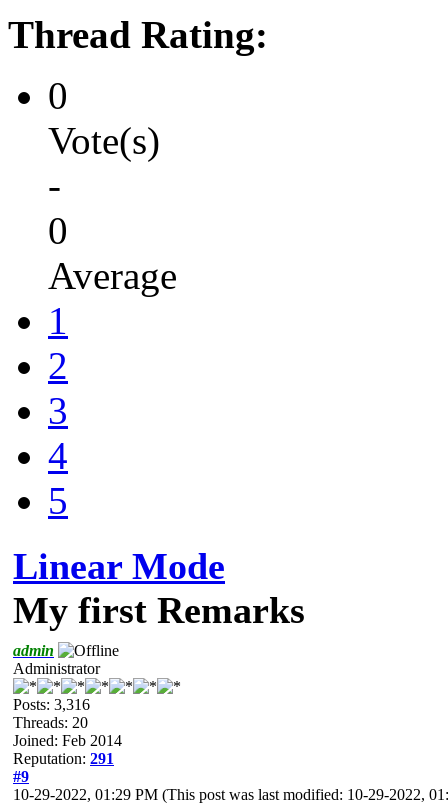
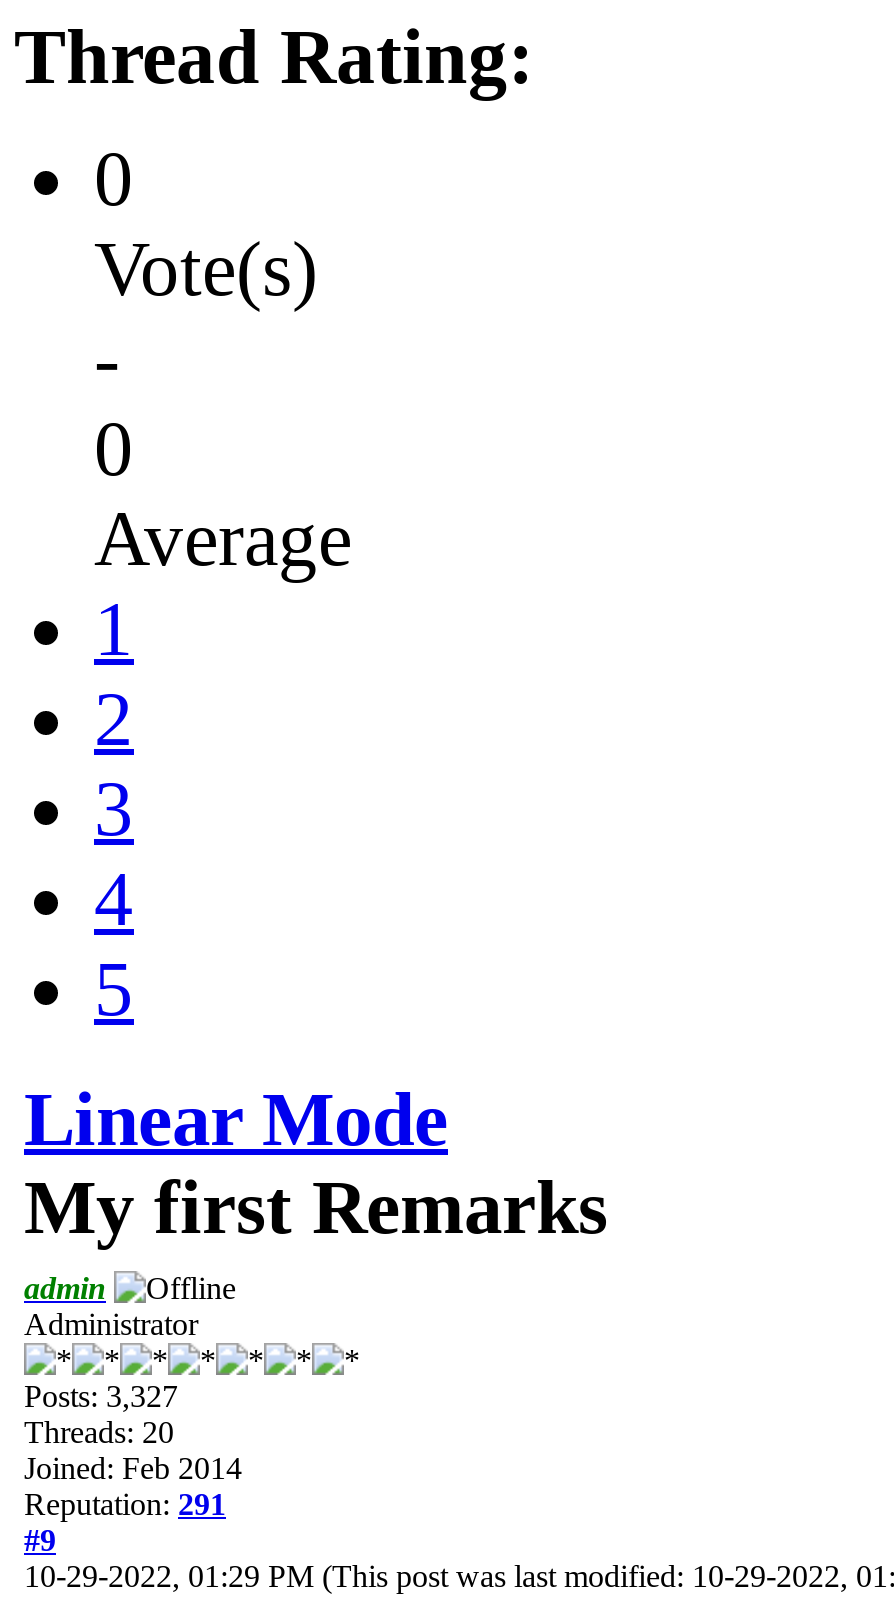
[13,696,90,713] Posts: 3,316 -> [24,1378,178,1412] Posts: 3,327

